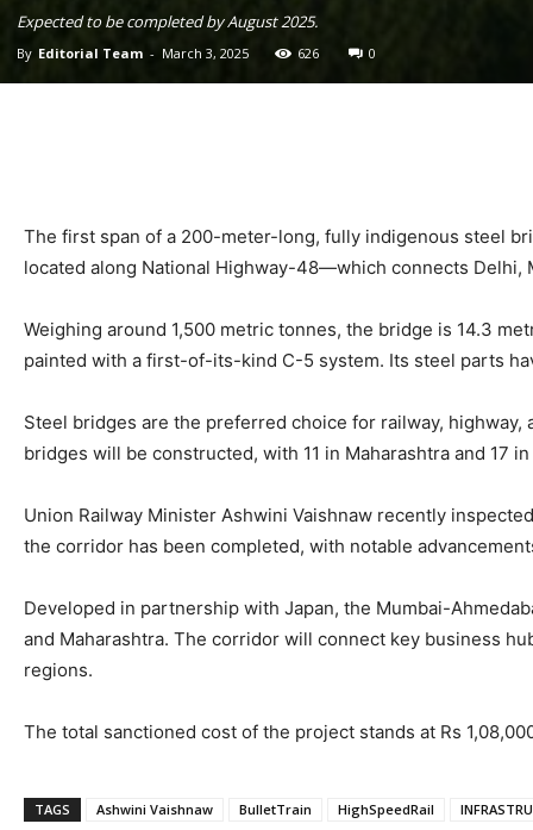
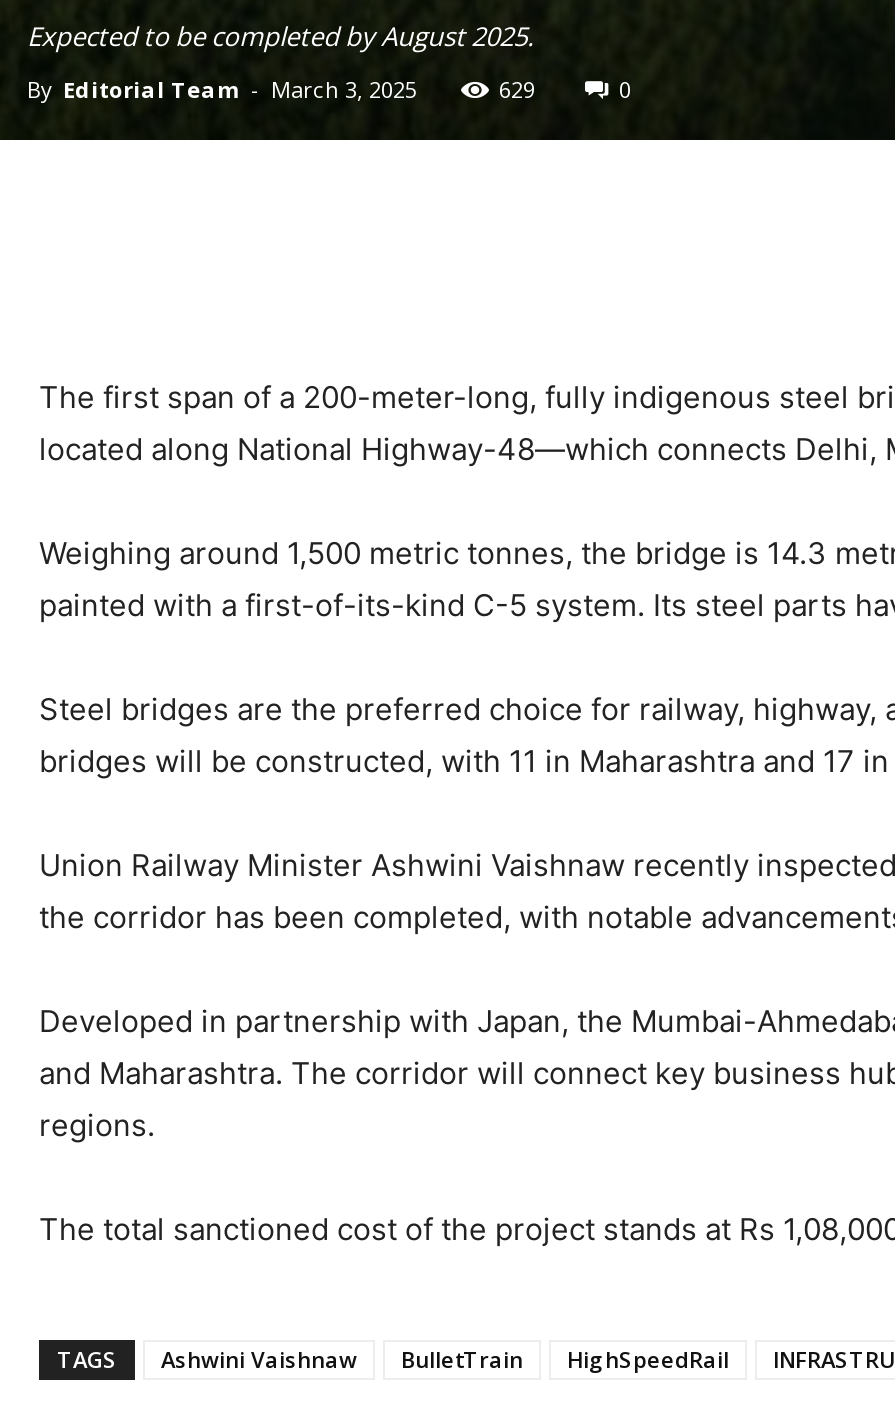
[297,44,319,62] 626 -> [499,74,535,104] 629

